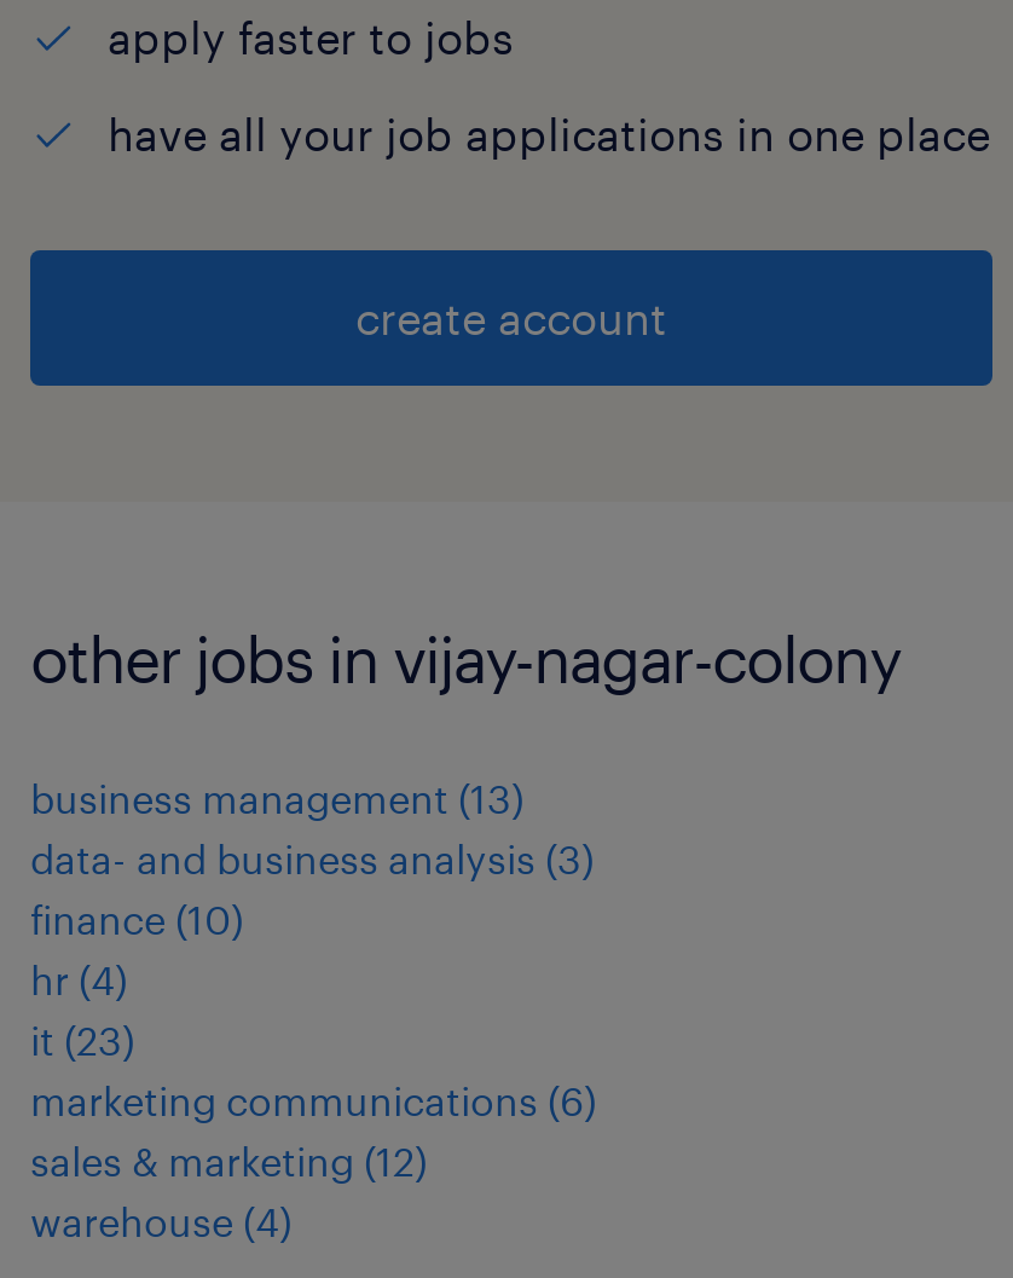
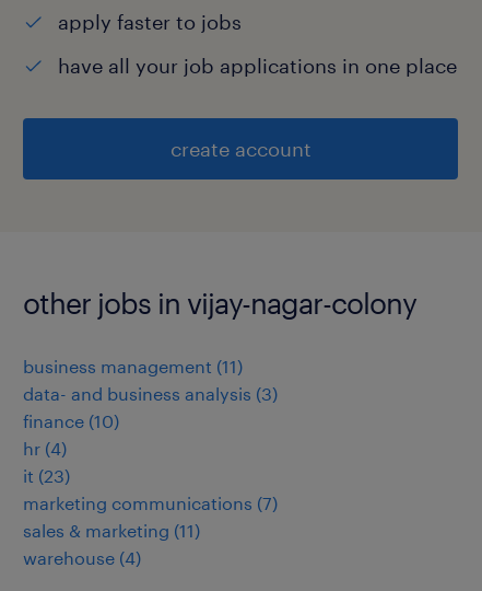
[30,776,523,822] business management (13) -> [23,356,243,377] business management (11)
[30,1078,596,1124] marketing communications (6) -> [23,493,278,514] marketing communications (7)
[30,1139,427,1185] sales & marketing (12) -> [23,520,200,541] sales & marketing (11)

